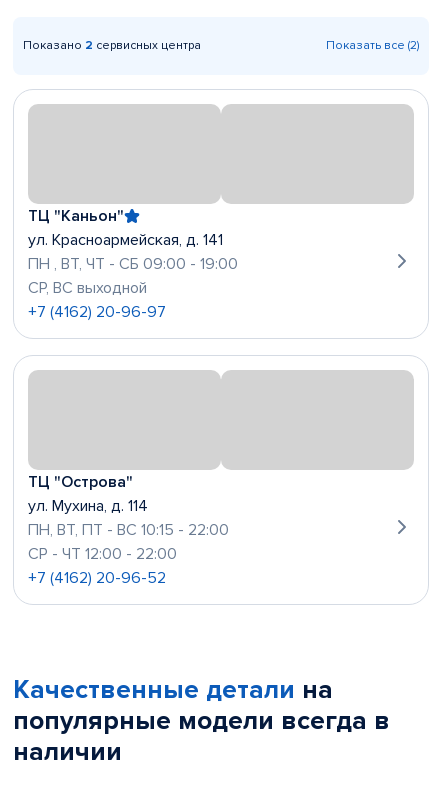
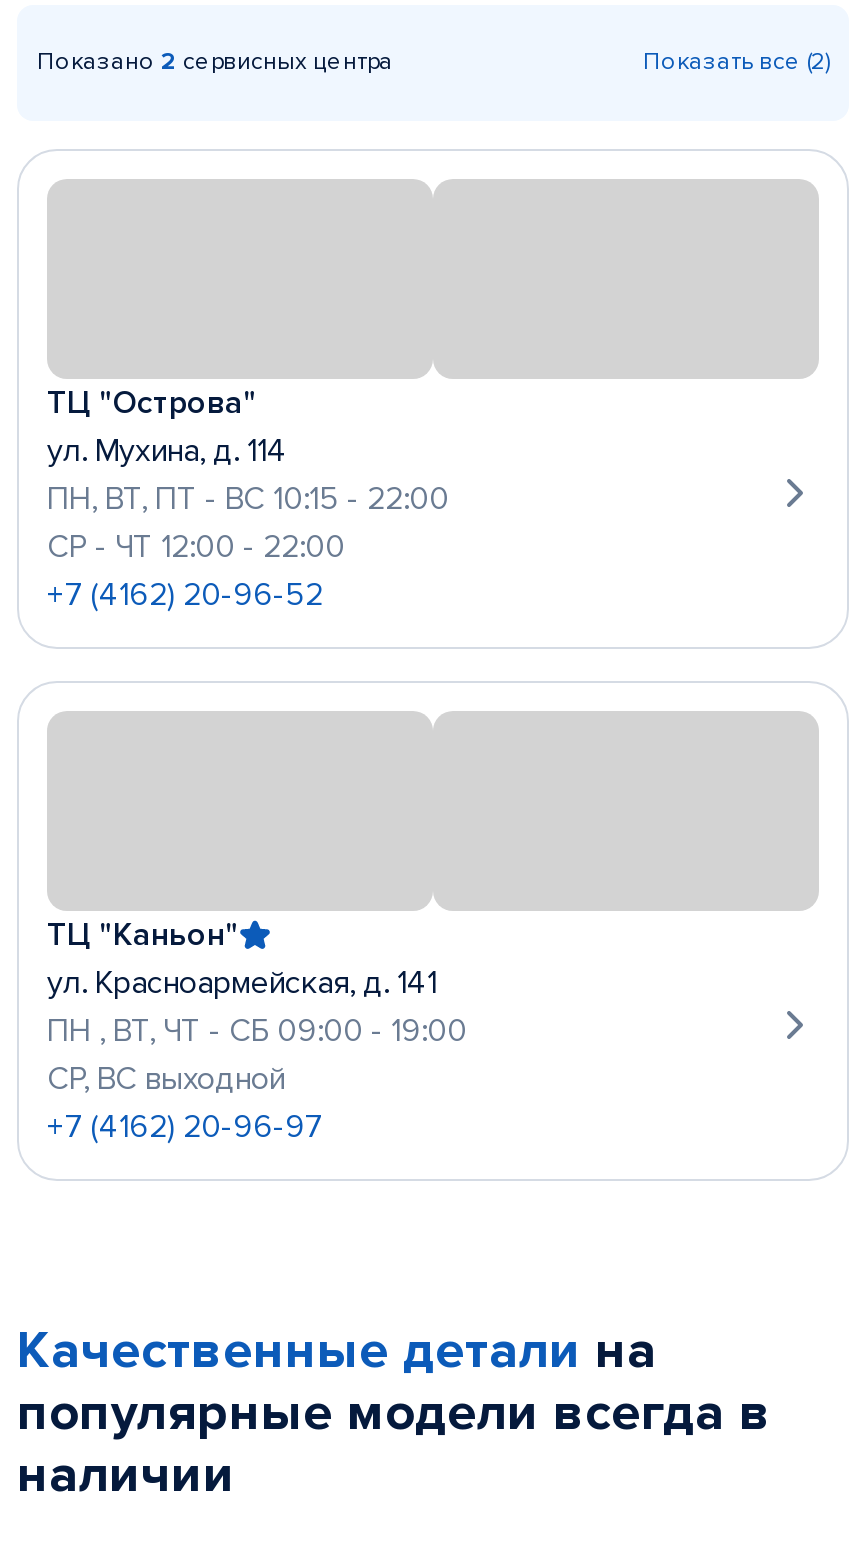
moved [28,206,238,322] -> [47,915,467,1147]: ТЦ "Каньон" | ул. Красноармейская, д. 141 | ПН , ВТ, ЧТ - СБ 09:00 - 19:00 | СР, ВС выходной | +7 (4162) 20-96-97
moved [28,472,229,588] -> [47,383,449,615]: ТЦ "Острова" | ул. Мухина, д. 114 | ПН, ВТ, ПТ - ВС 10:15 - 22:00 | СР - ЧТ 12:00 - 22:00 | +7 (4162) 20-96-52

